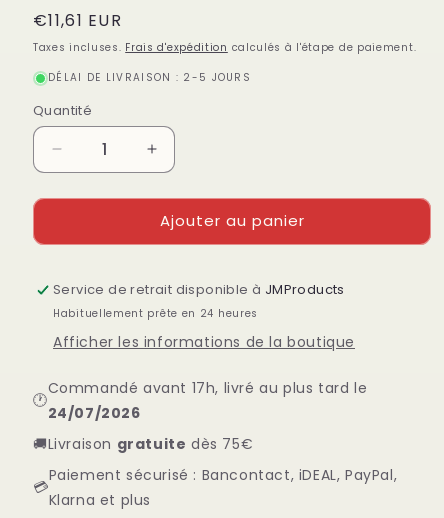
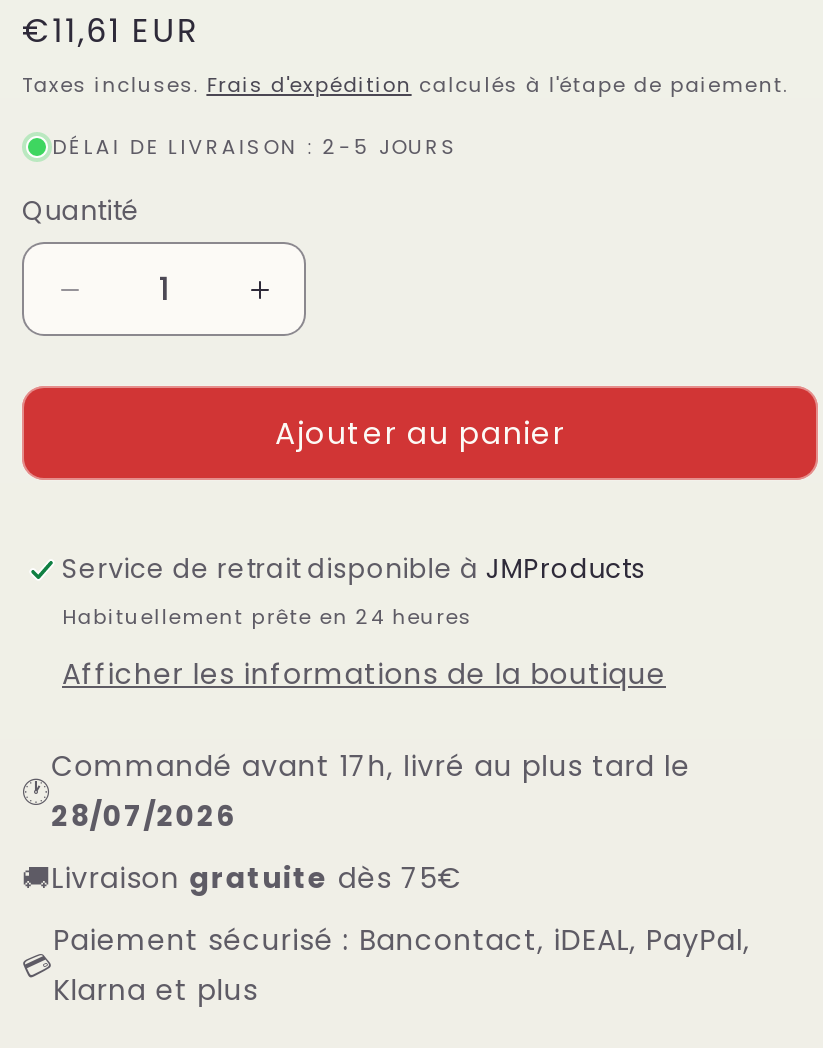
[48,403,141,423] 24/07/2026 -> [51,796,235,836] 28/07/2026

